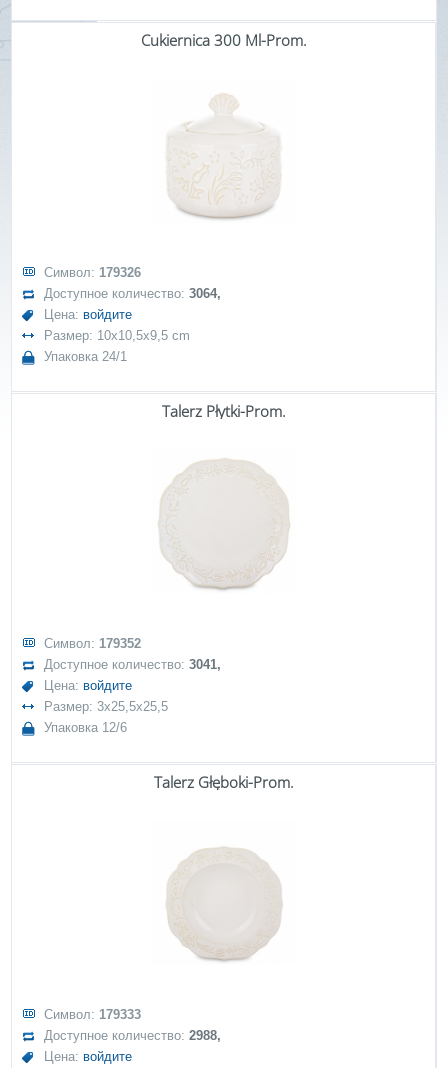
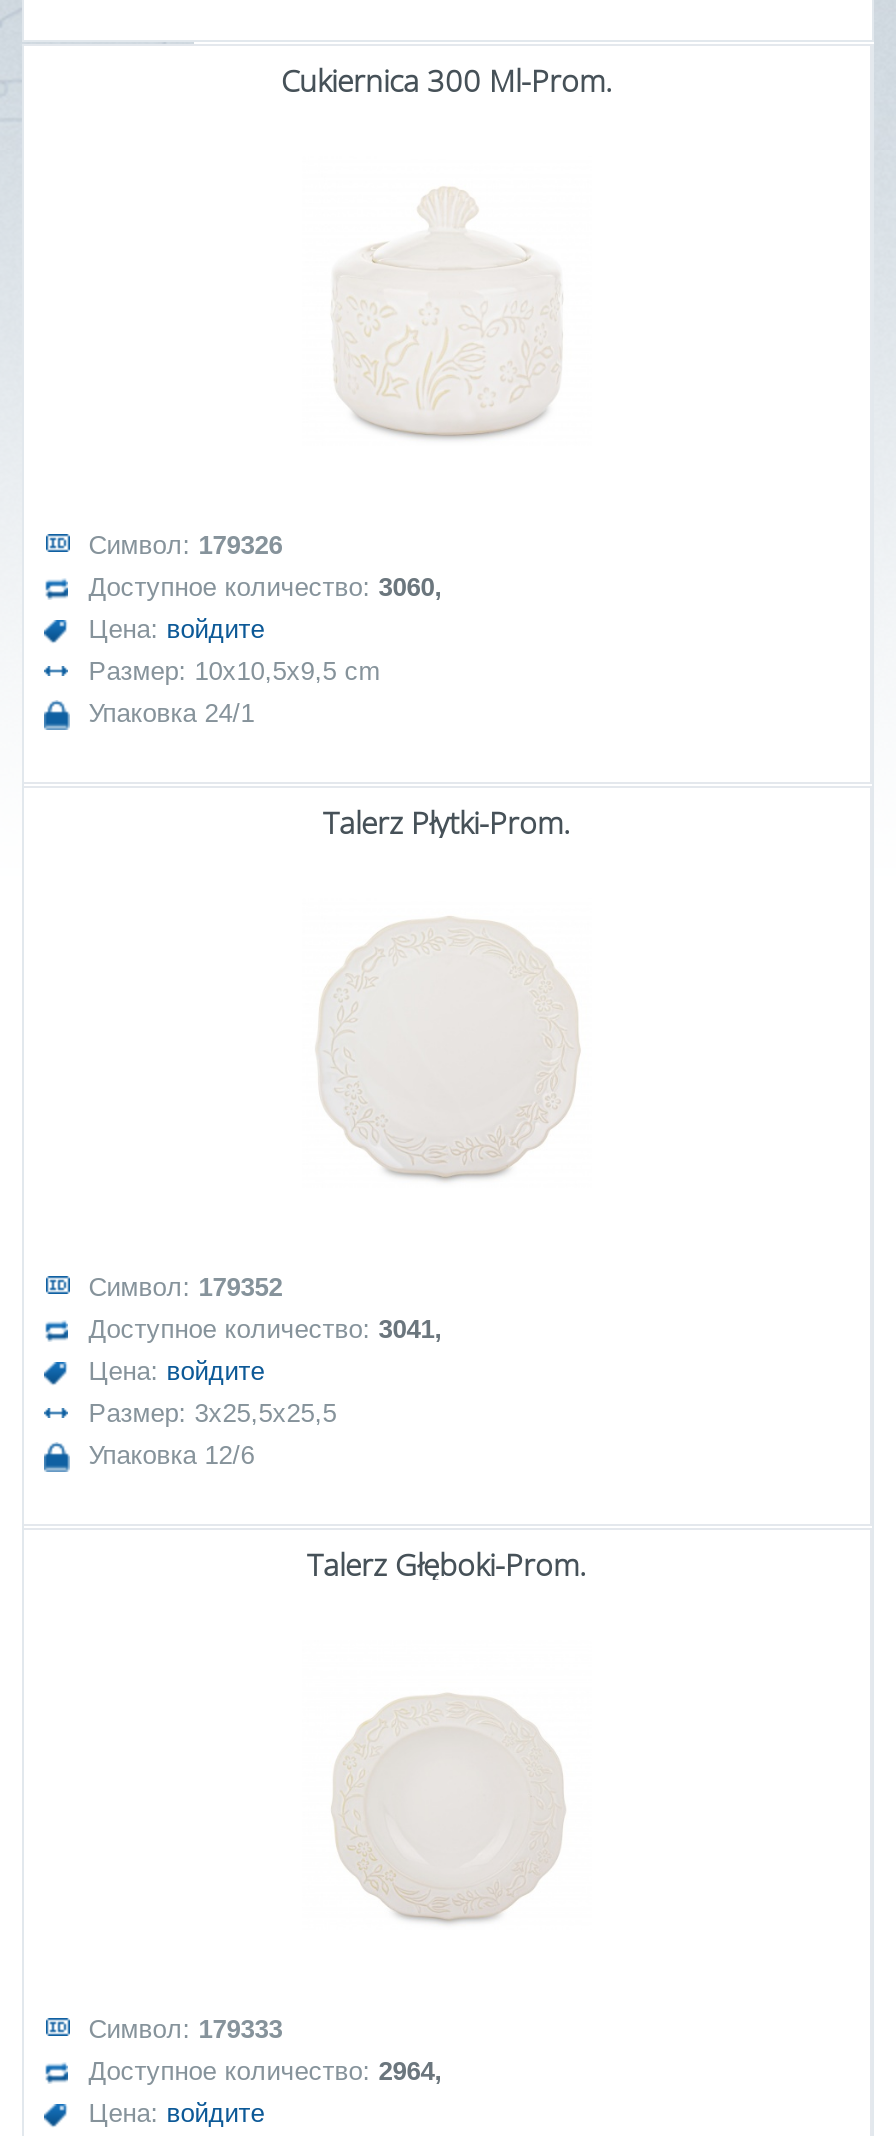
[44,286,221,301] Доступное количество: 3064, -> [88,572,442,602] Доступное количество: 3060,
[44,1028,221,1043] Доступное количество: 2988, -> [88,2056,442,2086] Доступное количество: 2964,

